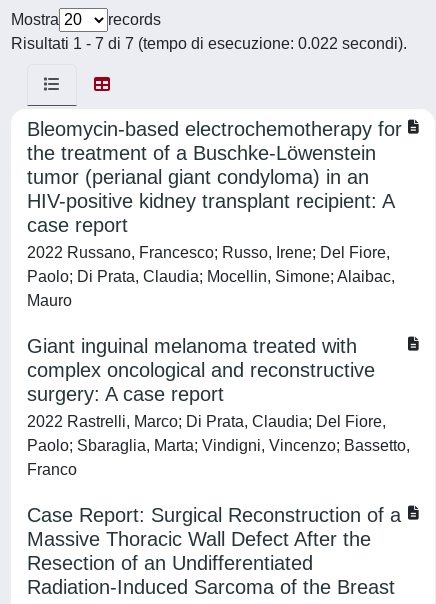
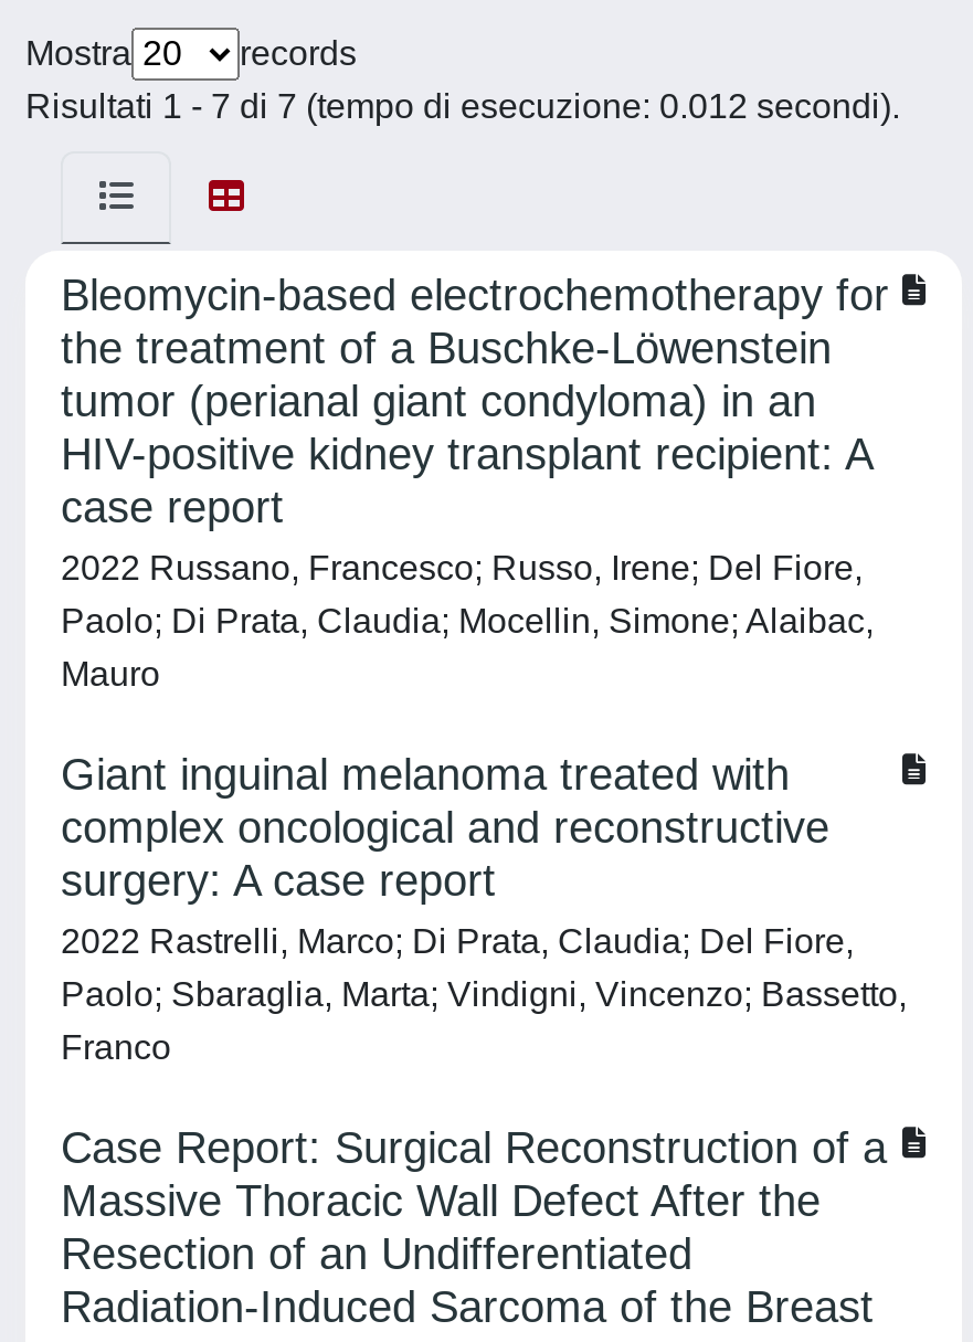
[11,35,407,52] Risultati 1 - 7 di 7 (tempo di esecuzione: 0.022 secondi). -> [25,87,900,125] Risultati 1 - 7 di 7 (tempo di esecuzione: 0.012 secondi).

